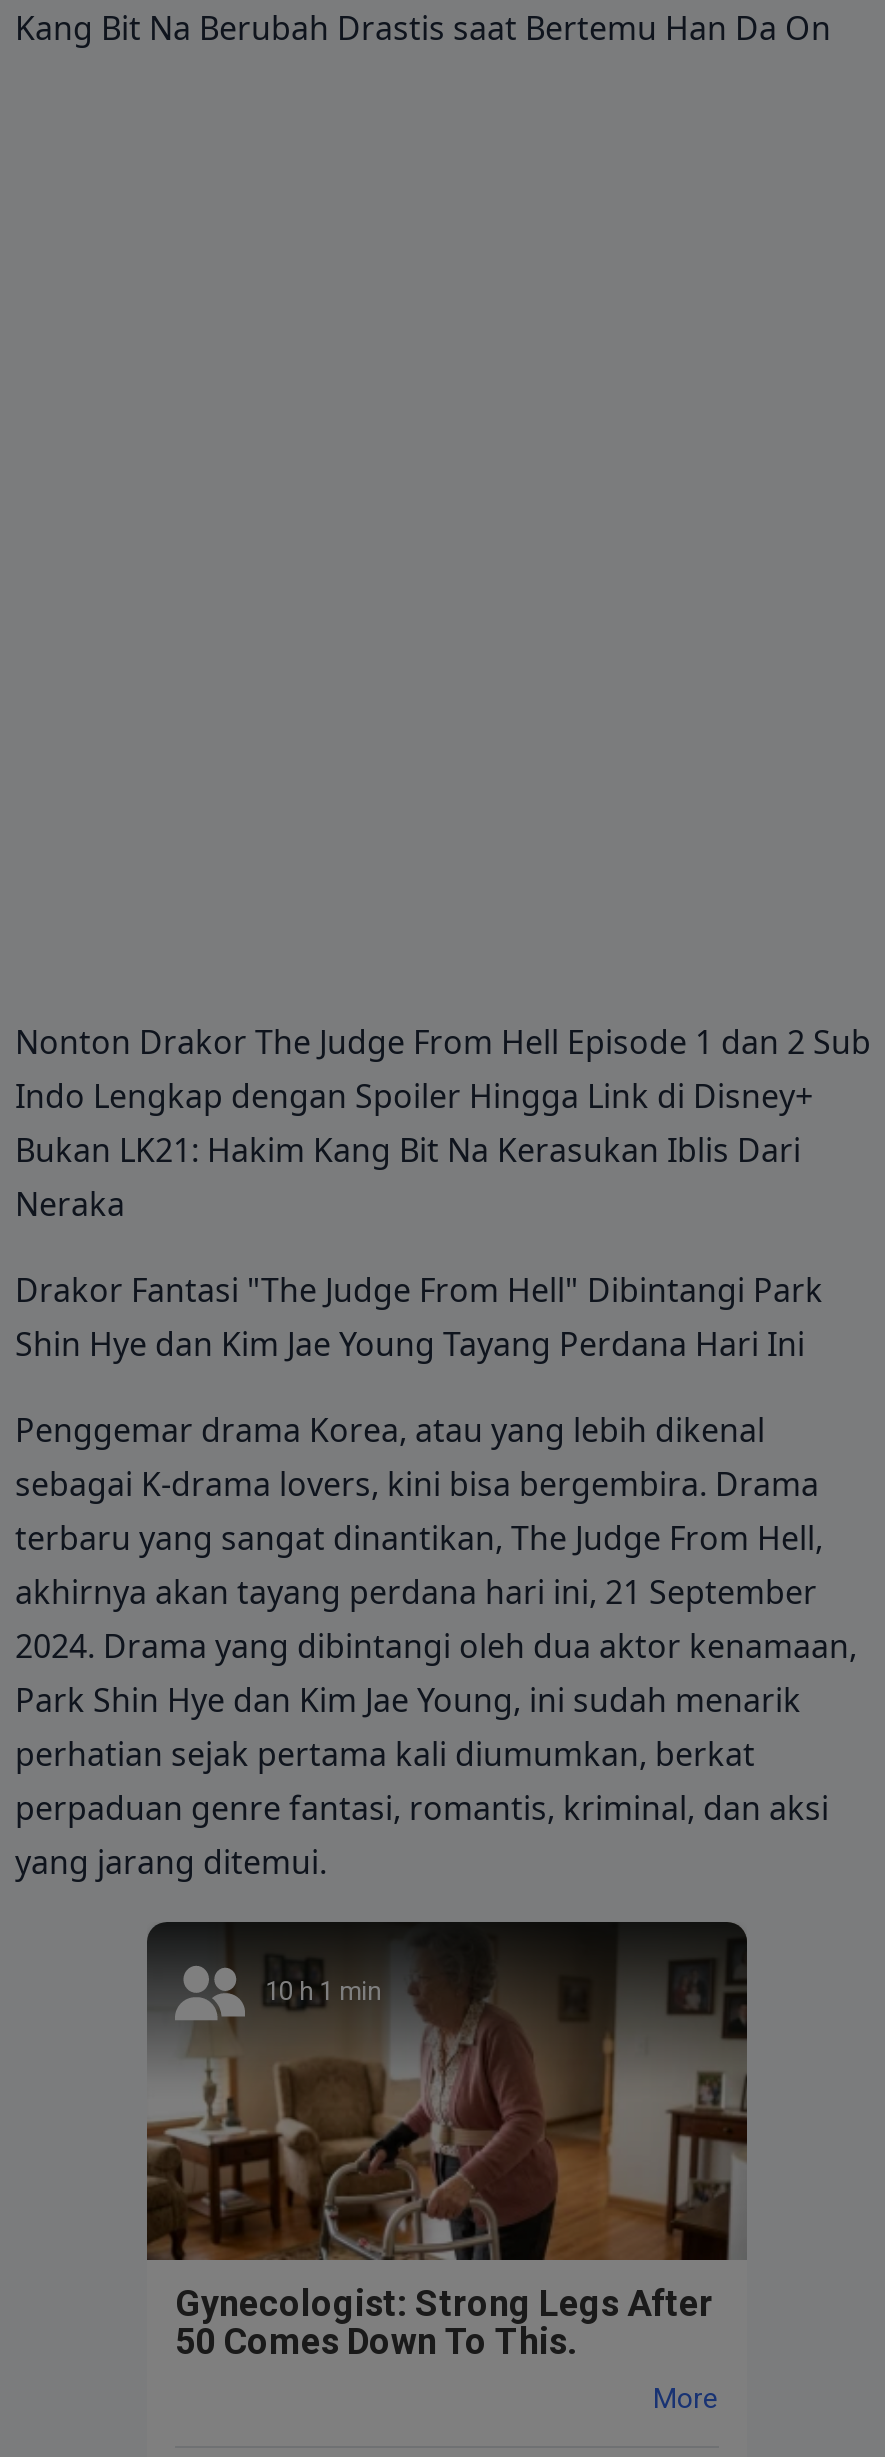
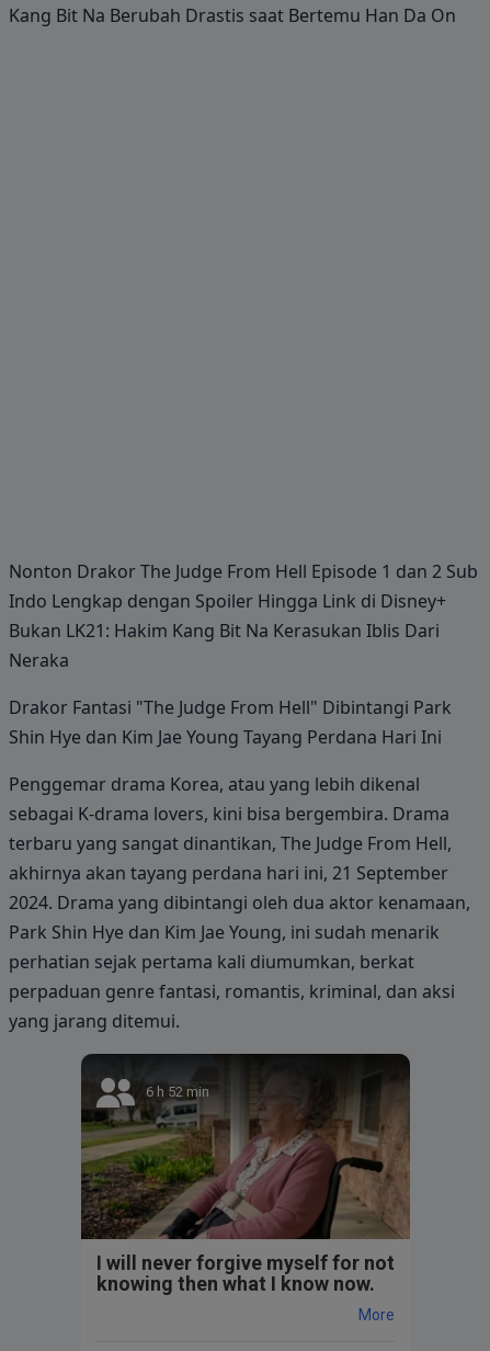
[145,1936,749,2262] [image] | 10 h 1 min -> [80,1061,410,1240] [image] | 6 h 52 min
[175,2281,713,2361] Gynecologist: Strong Legs After | 50 Comes Down To This. -> [96,1251,395,1295] I will never forgive myself for not | knowing then what I know now.

